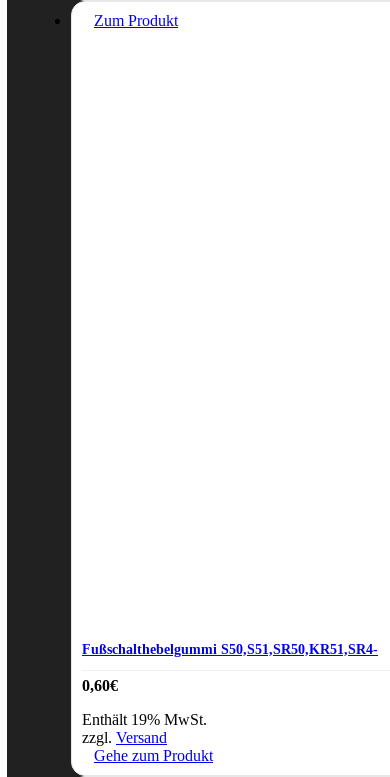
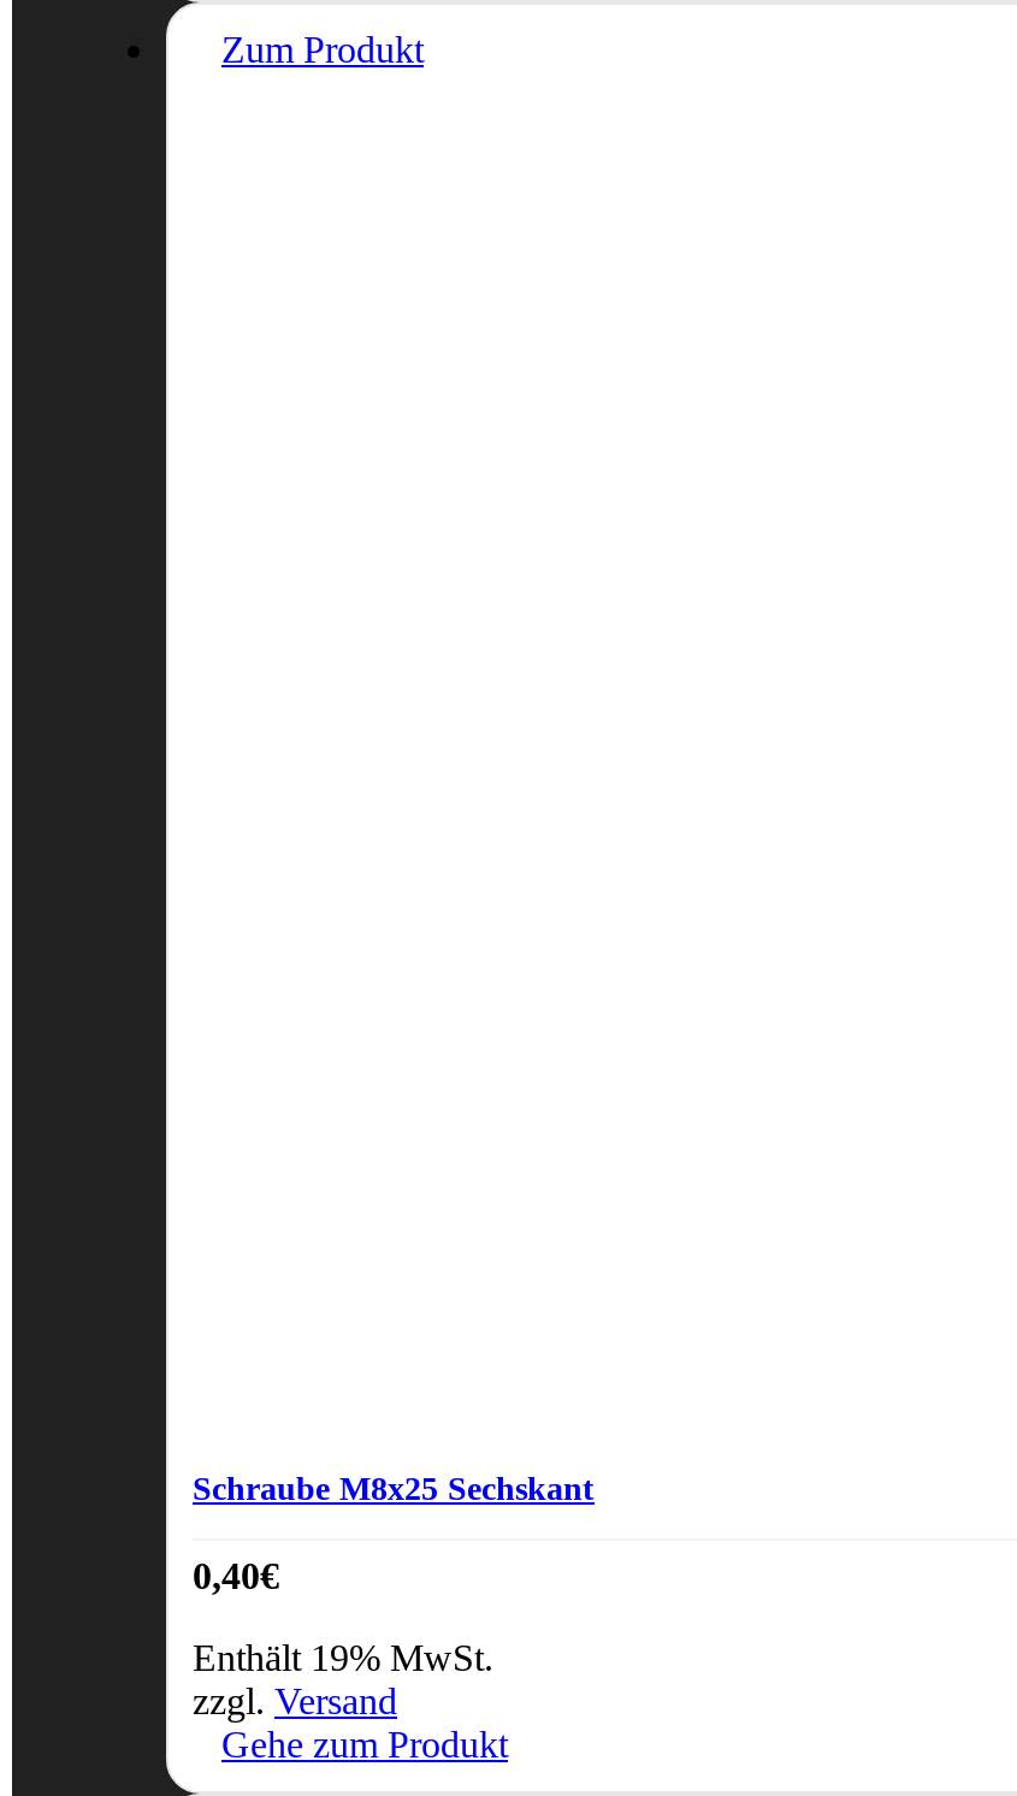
[82,642,378,657] Fußschalthebelgummi S50,S51,SR50,KR51,SR4- -> [193,1471,595,1507] Schraube M8x25 Sechskant
[82,677,118,694] 0,60€ -> [193,1554,279,1595] 0,40€

